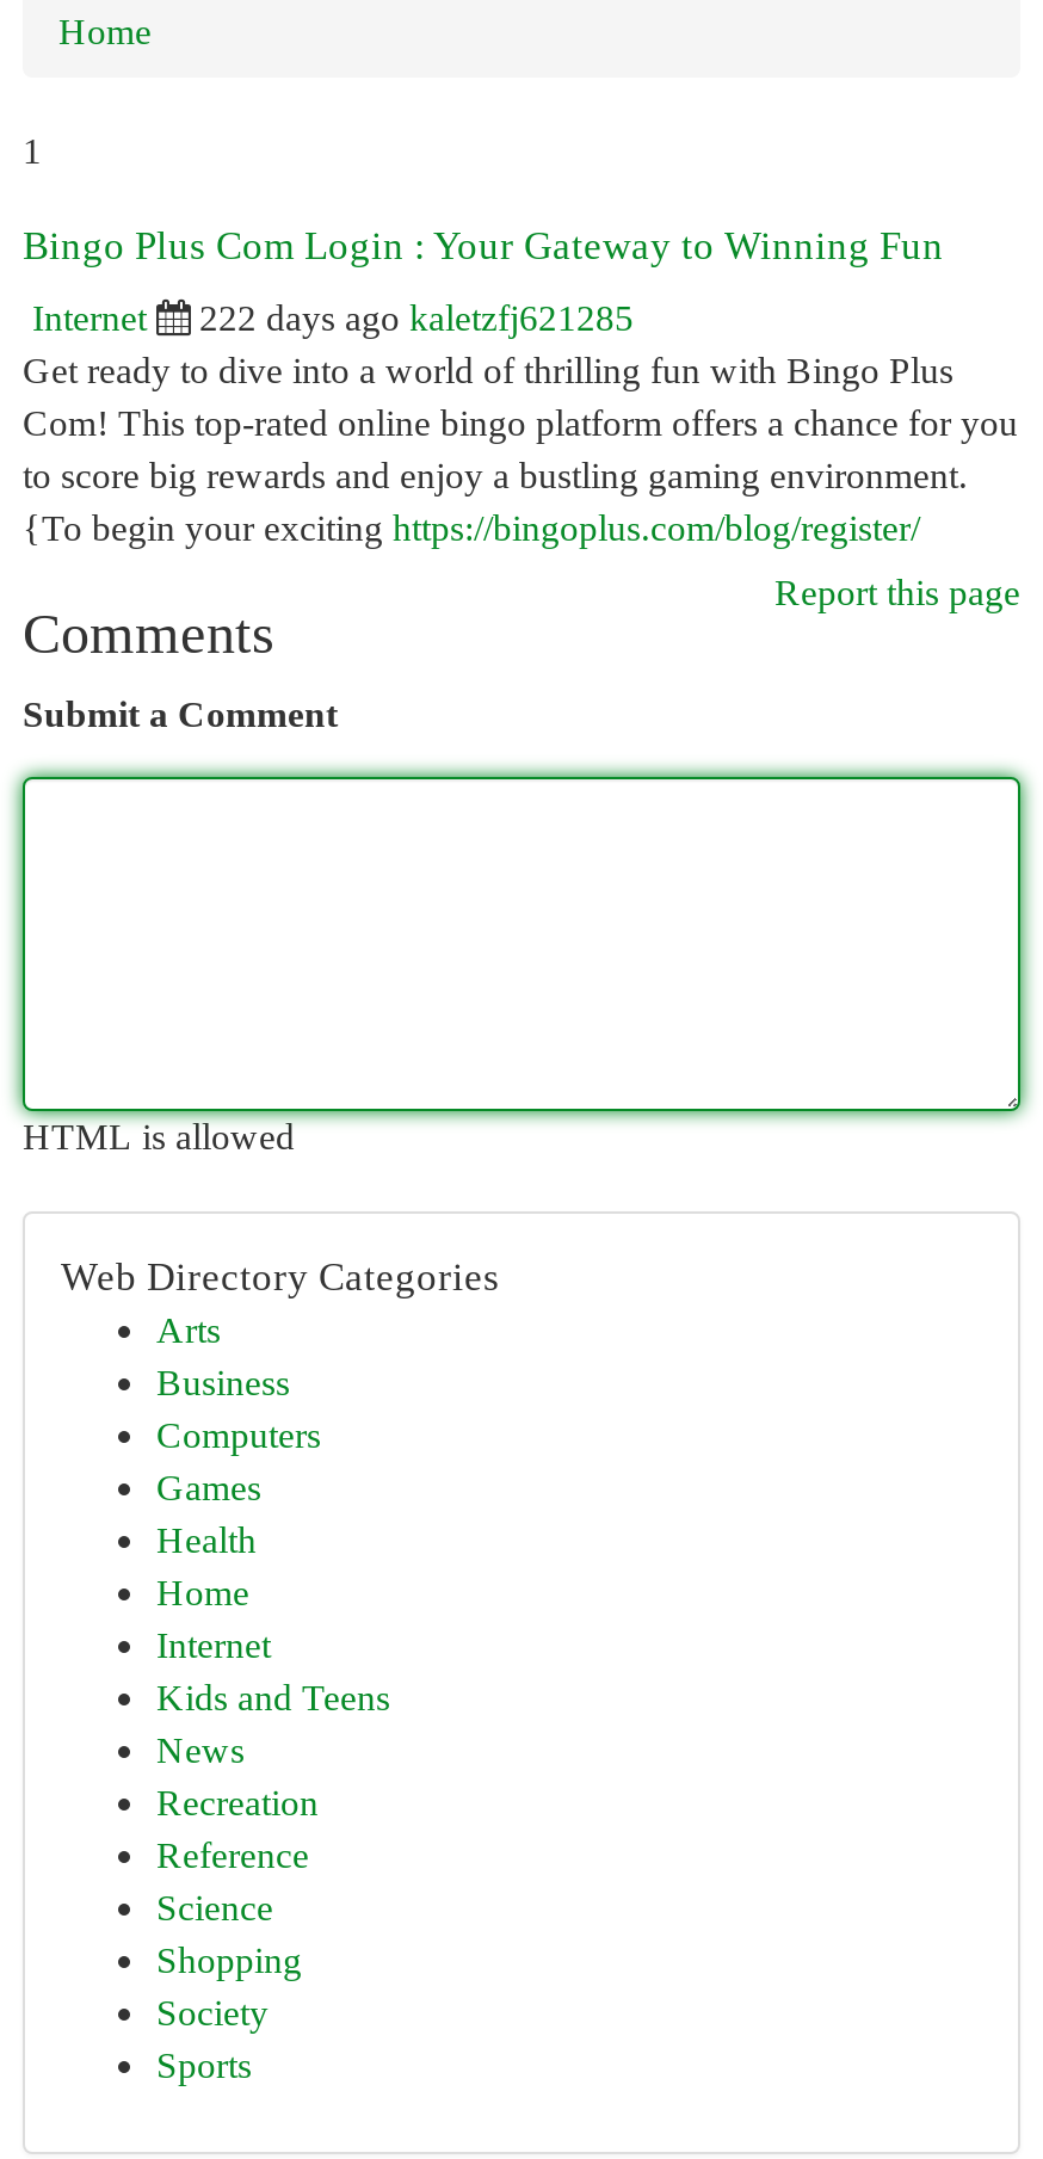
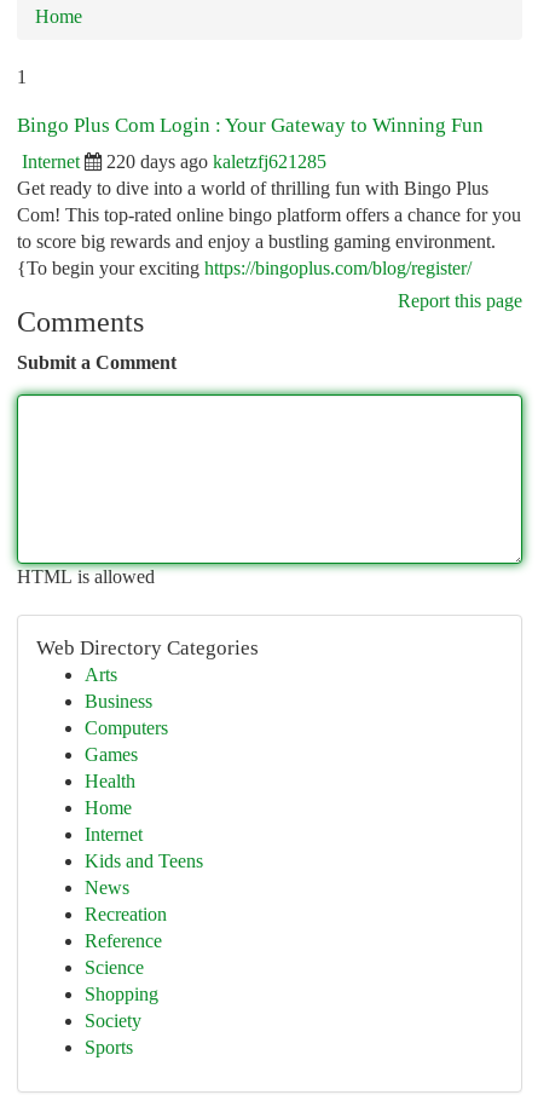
[199,297,634,338] 222 days ago kaletzfj621285 -> [106,151,326,172] 220 days ago kaletzfj621285

